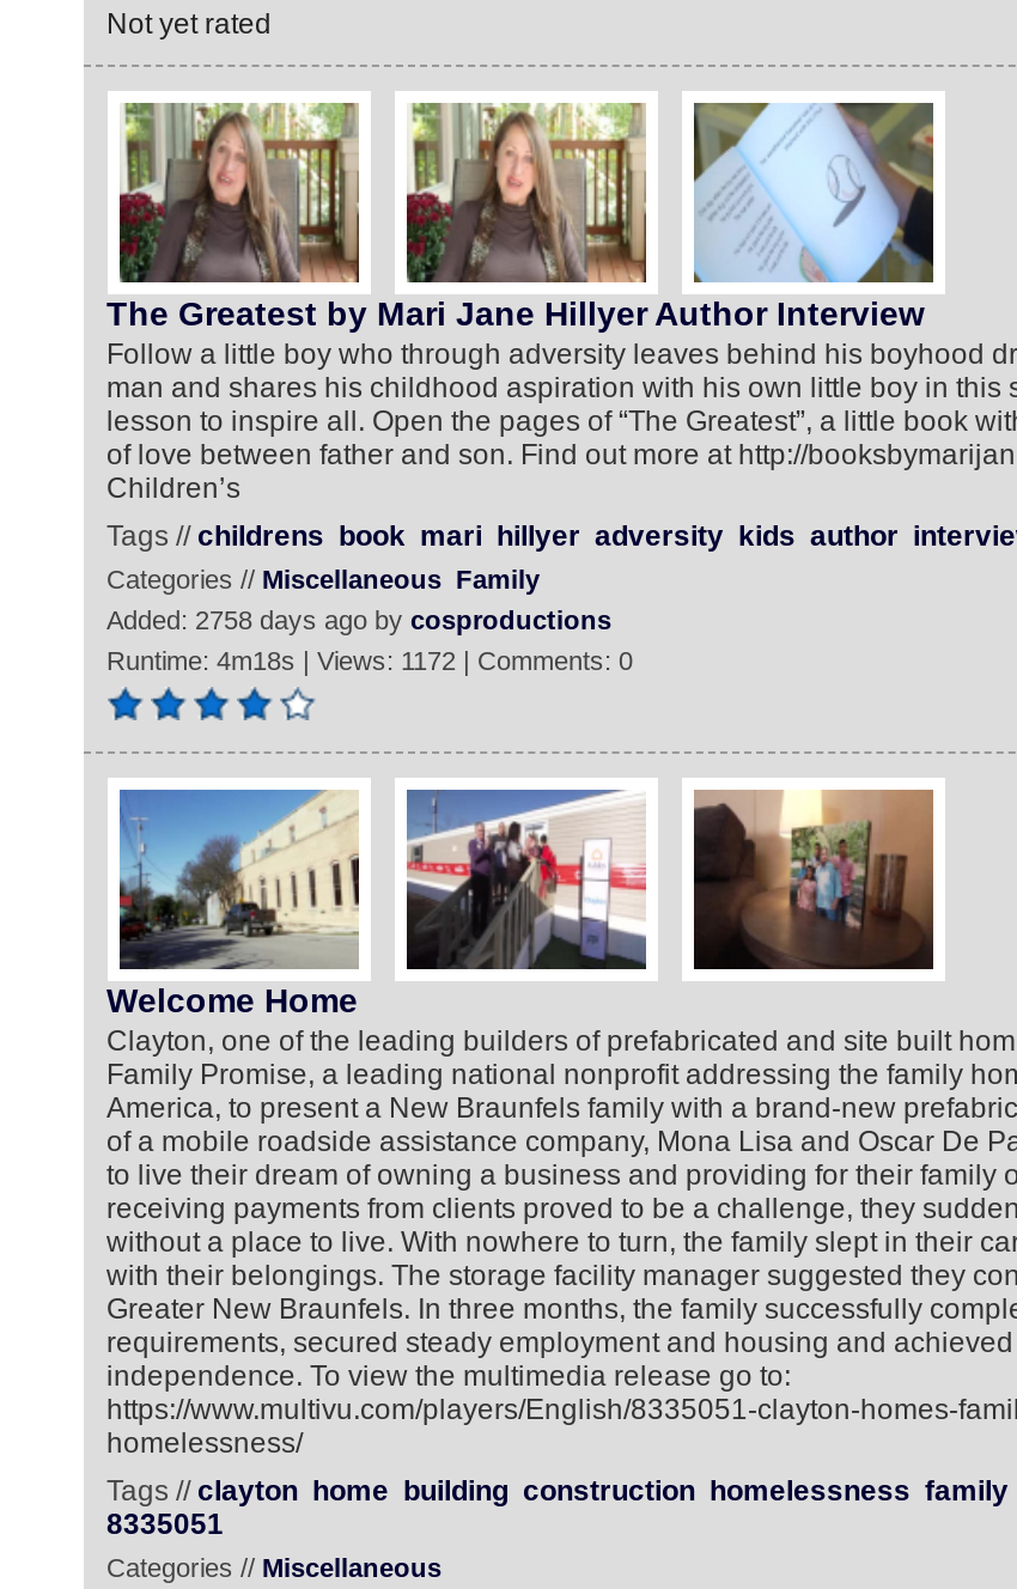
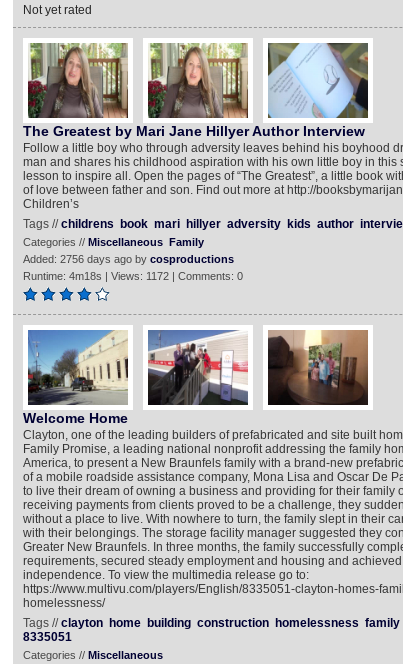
[106,605,611,634] Added: 2758 days ago by cosproductions -> [22,253,233,265] Added: 2756 days ago by cosproductions

